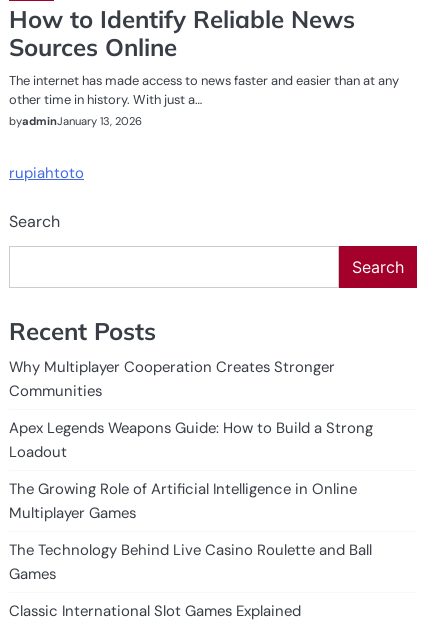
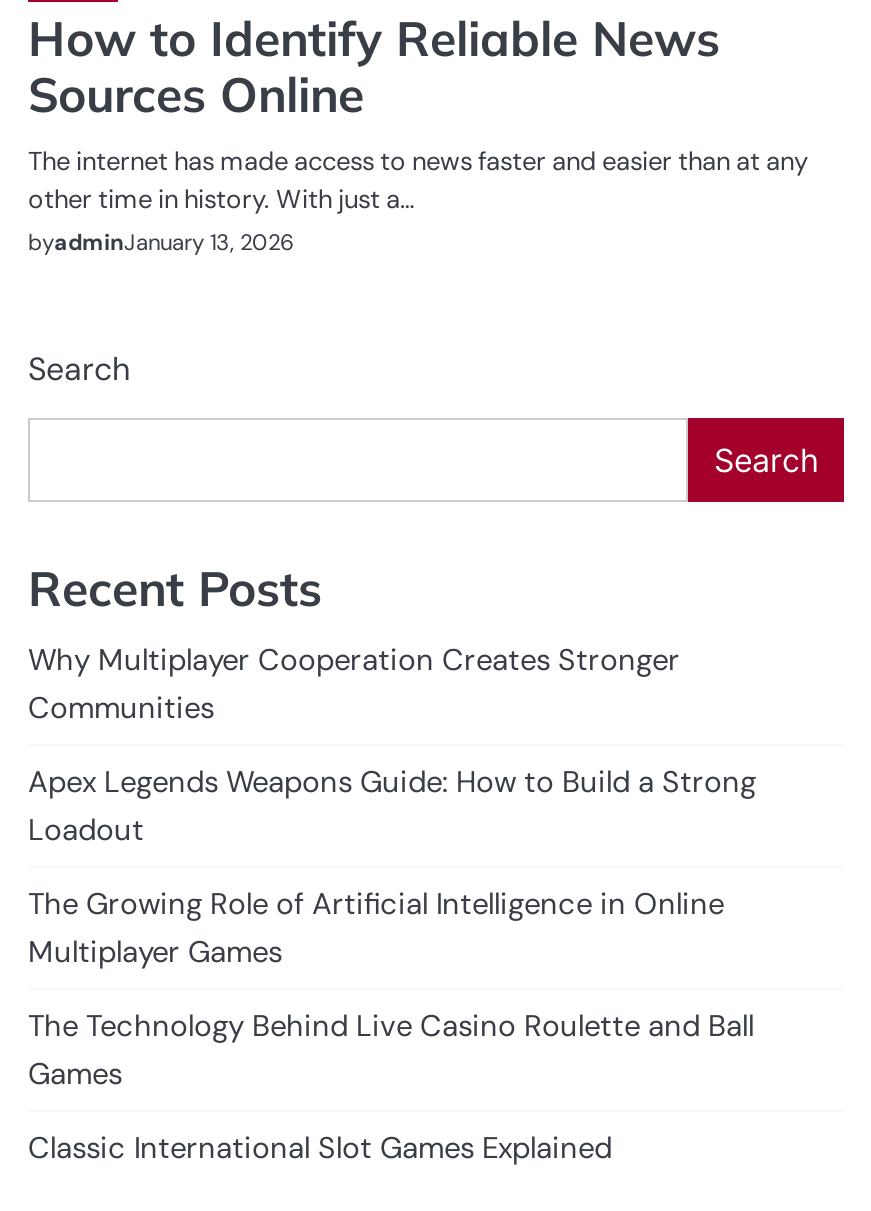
[9,163,84,183] rupiahtoto -> none

